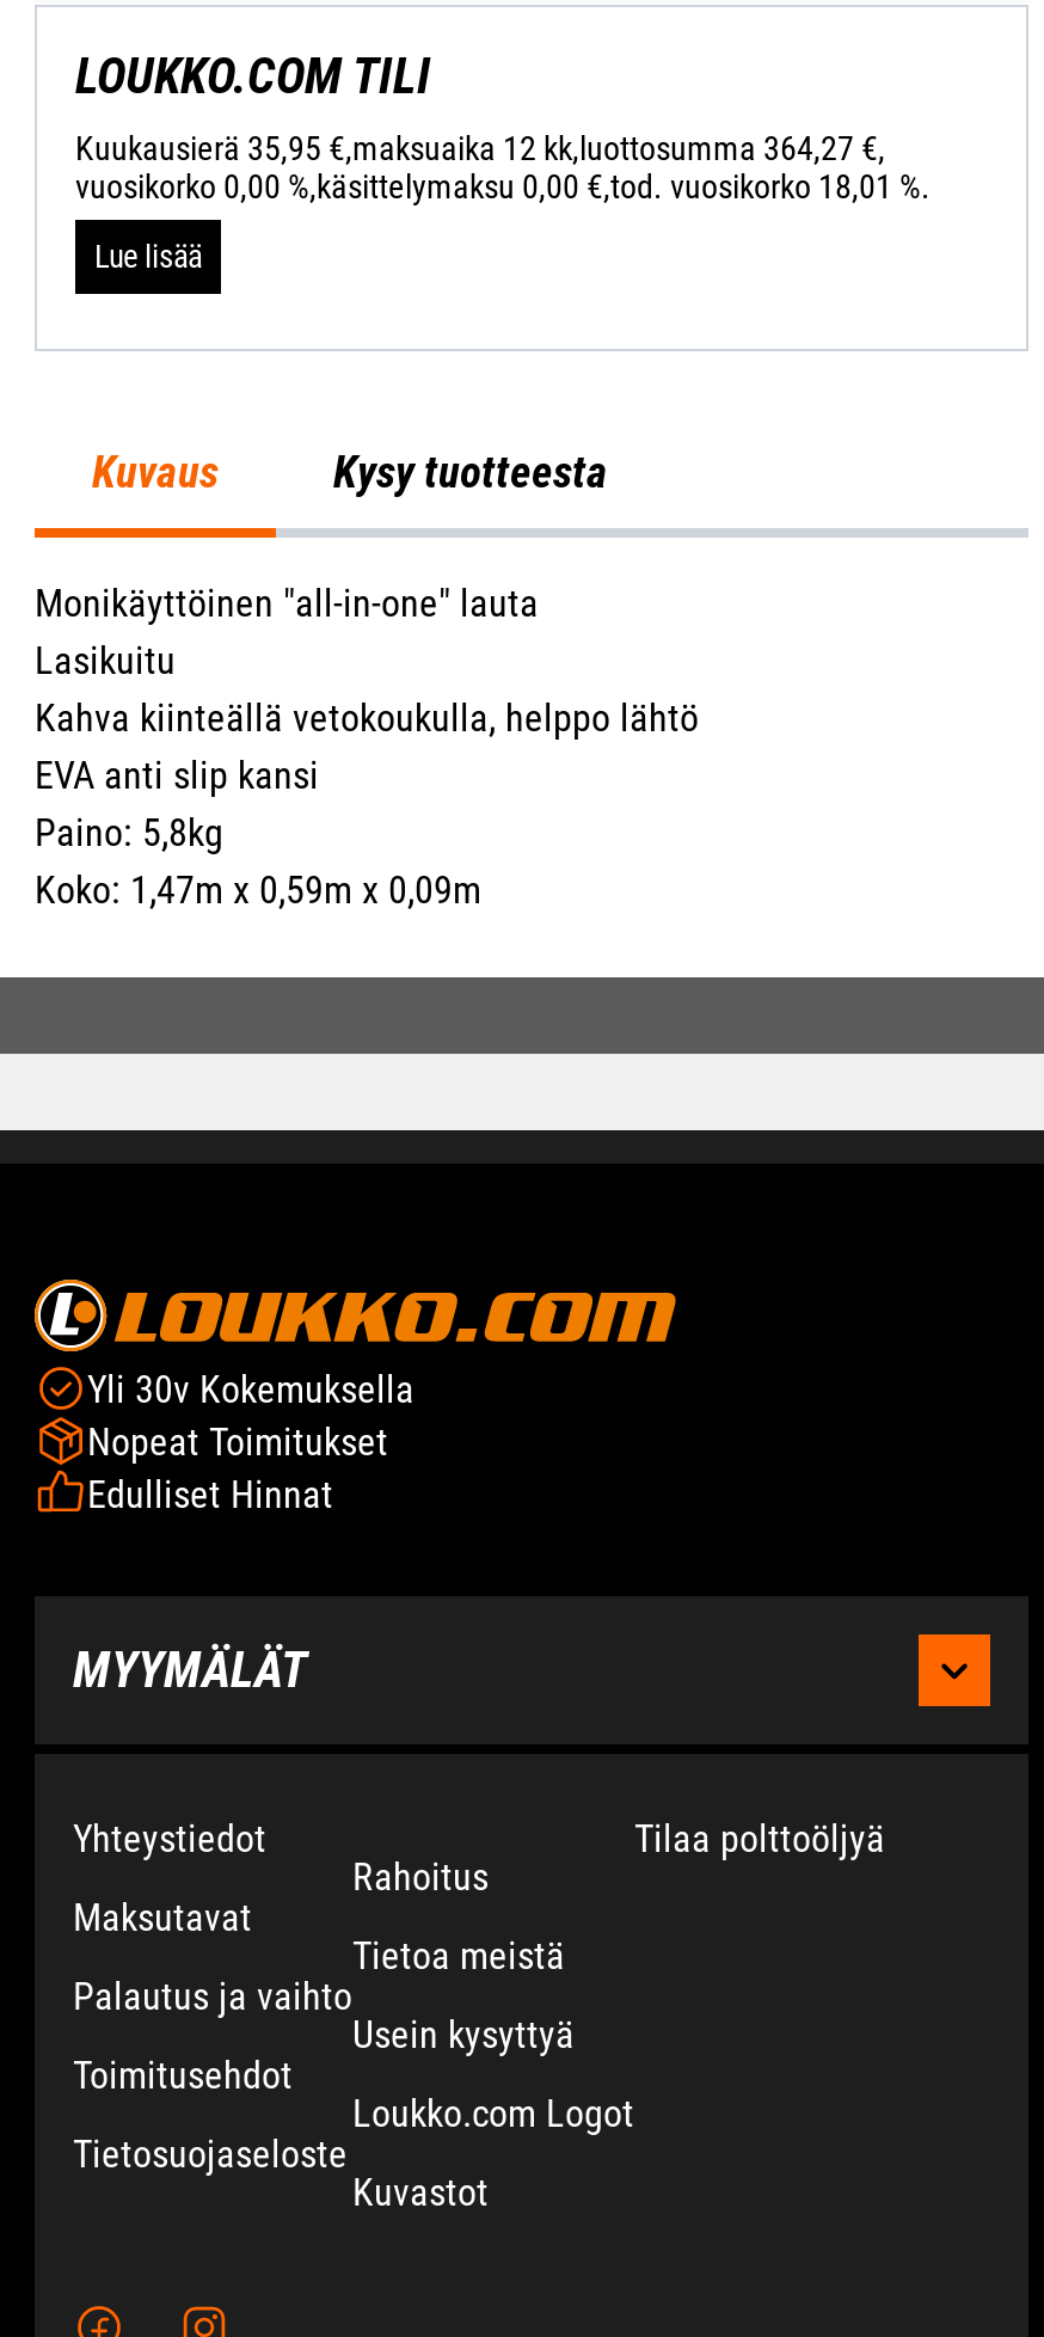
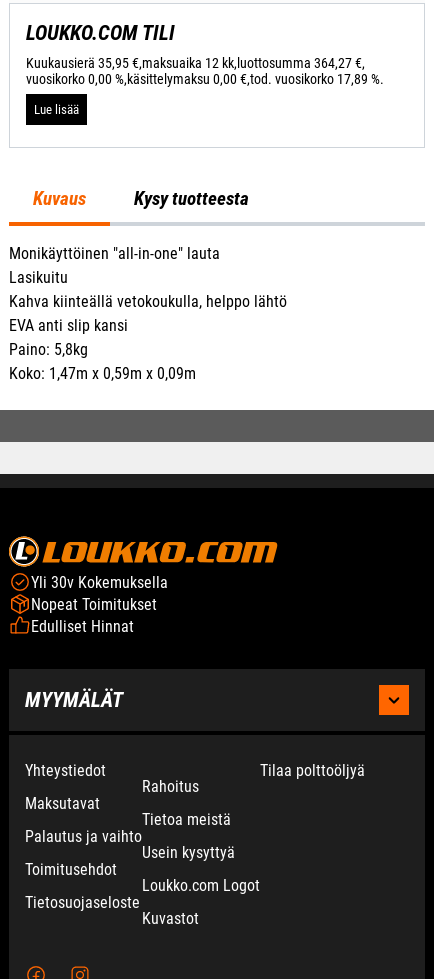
[75,166,931,204] vuosikorko 0,00 %,käsittelymaksu 0,00 €,tod. vuosikorko 18,01 %. -> [26,71,384,87] vuosikorko 0,00 %,käsittelymaksu 0,00 €,tod. vuosikorko 17,89 %.

